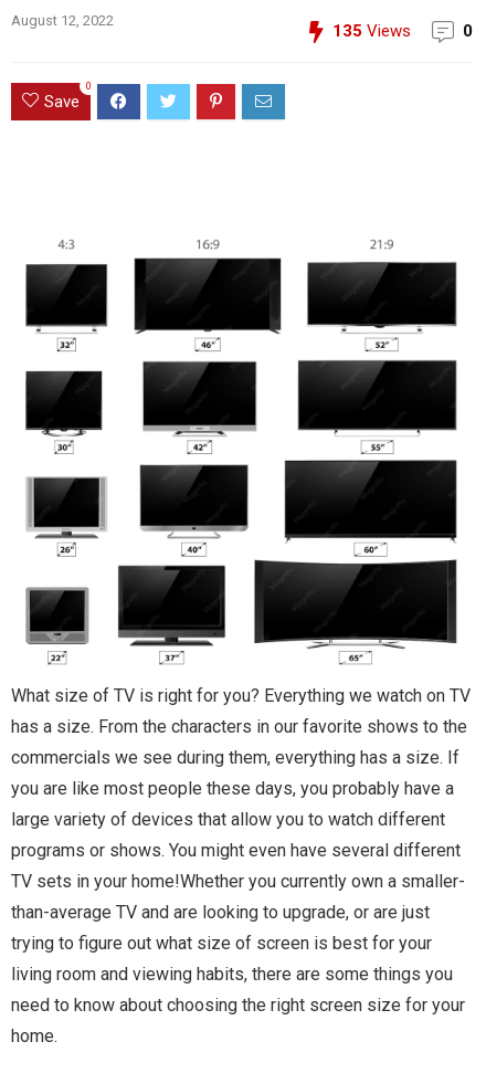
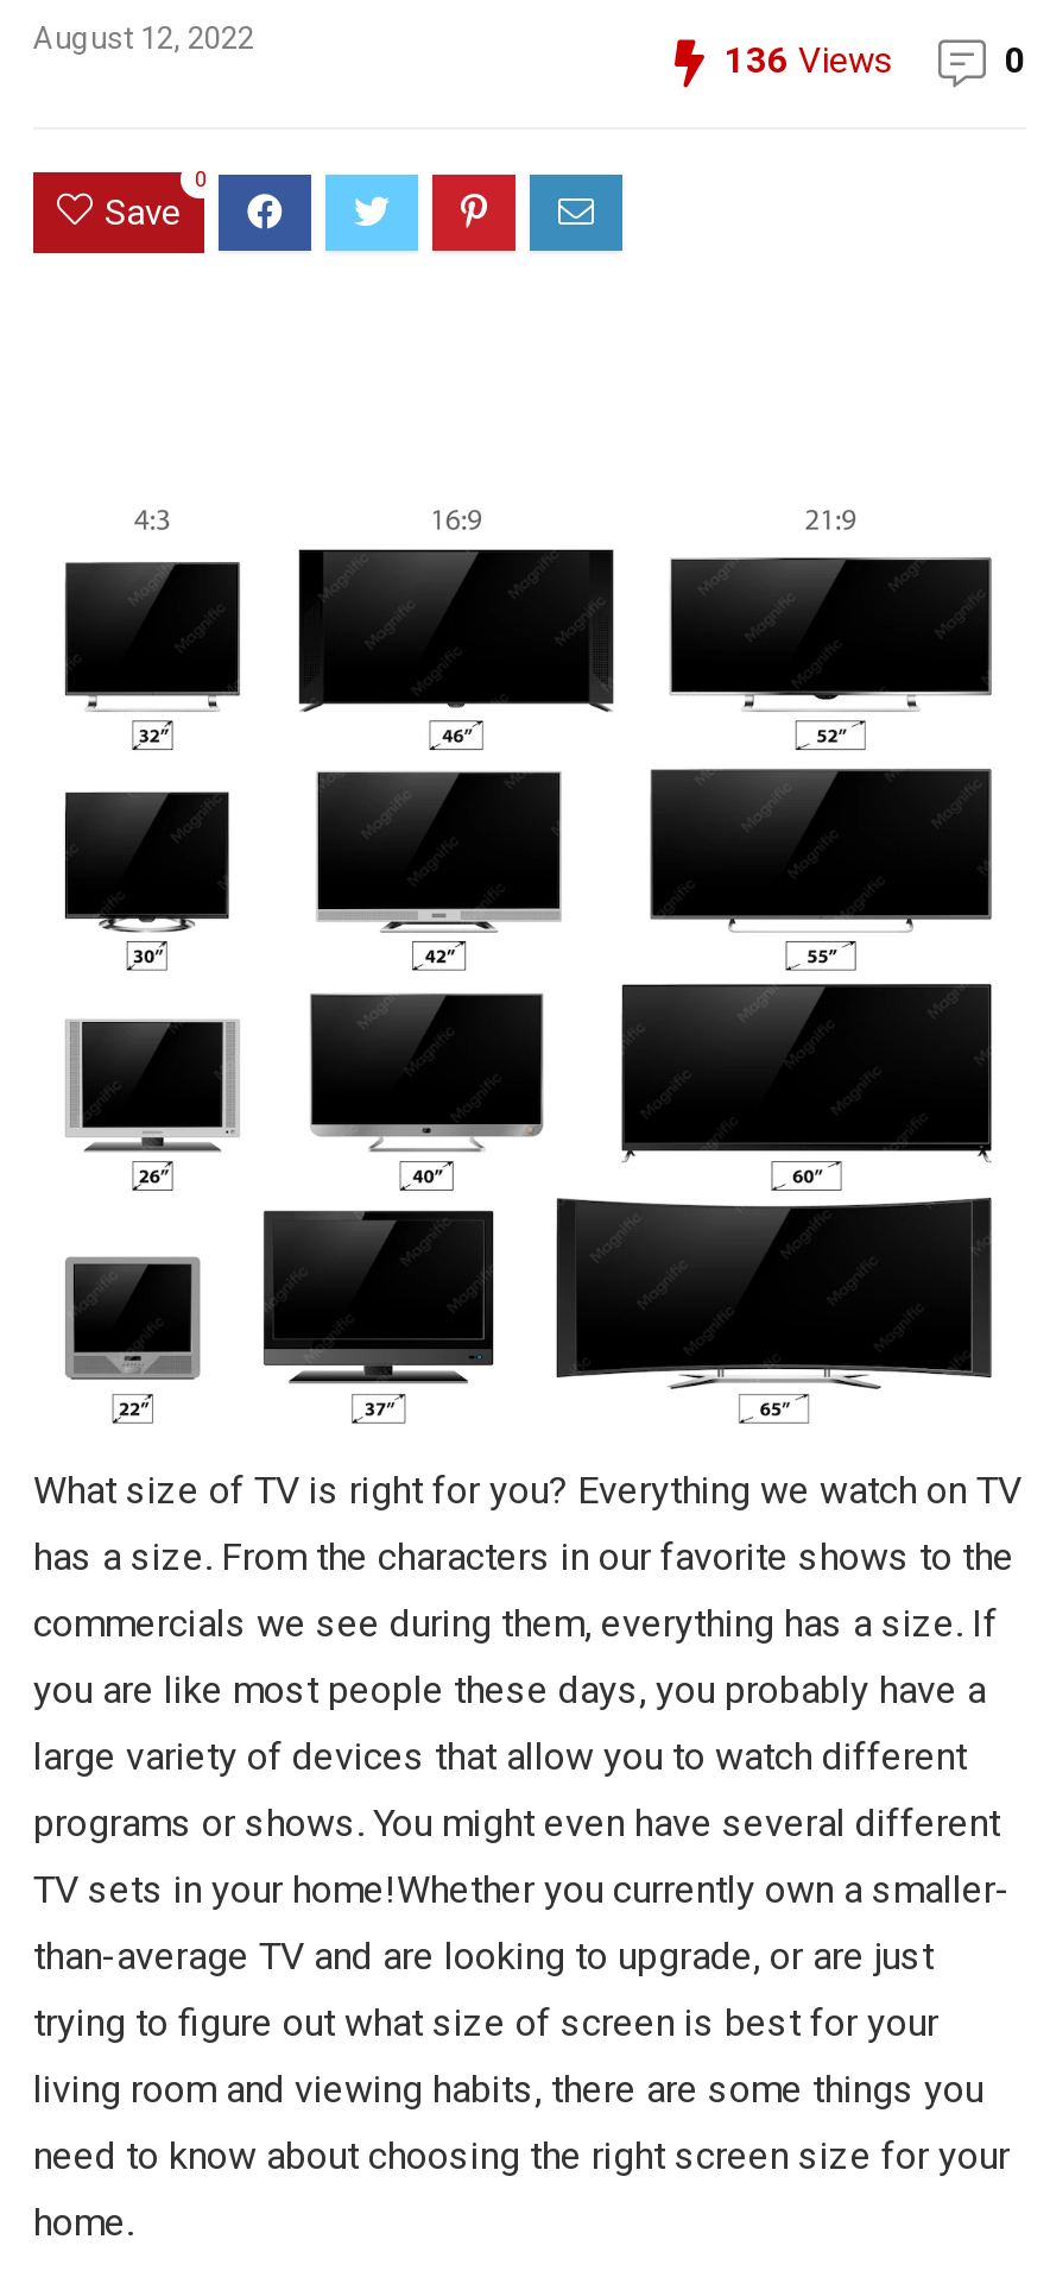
[332,21,411,41] 135 Views -> [725,39,893,82] 136 Views

